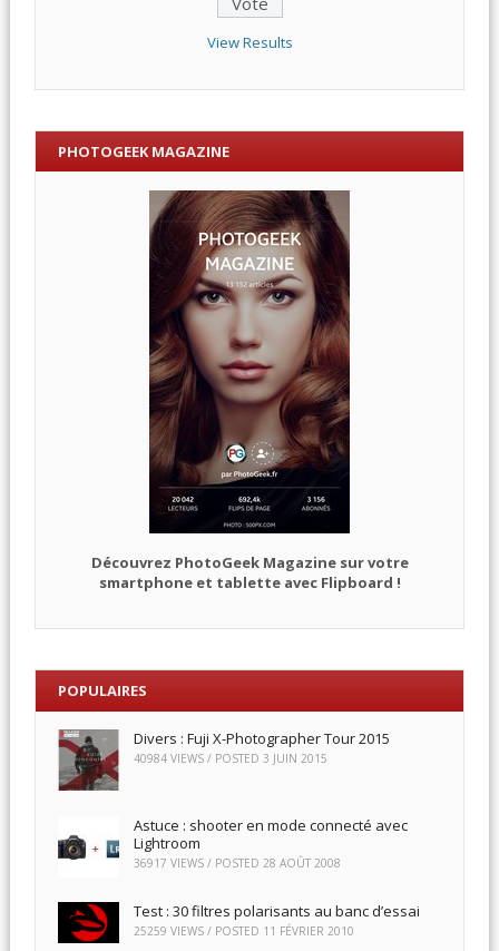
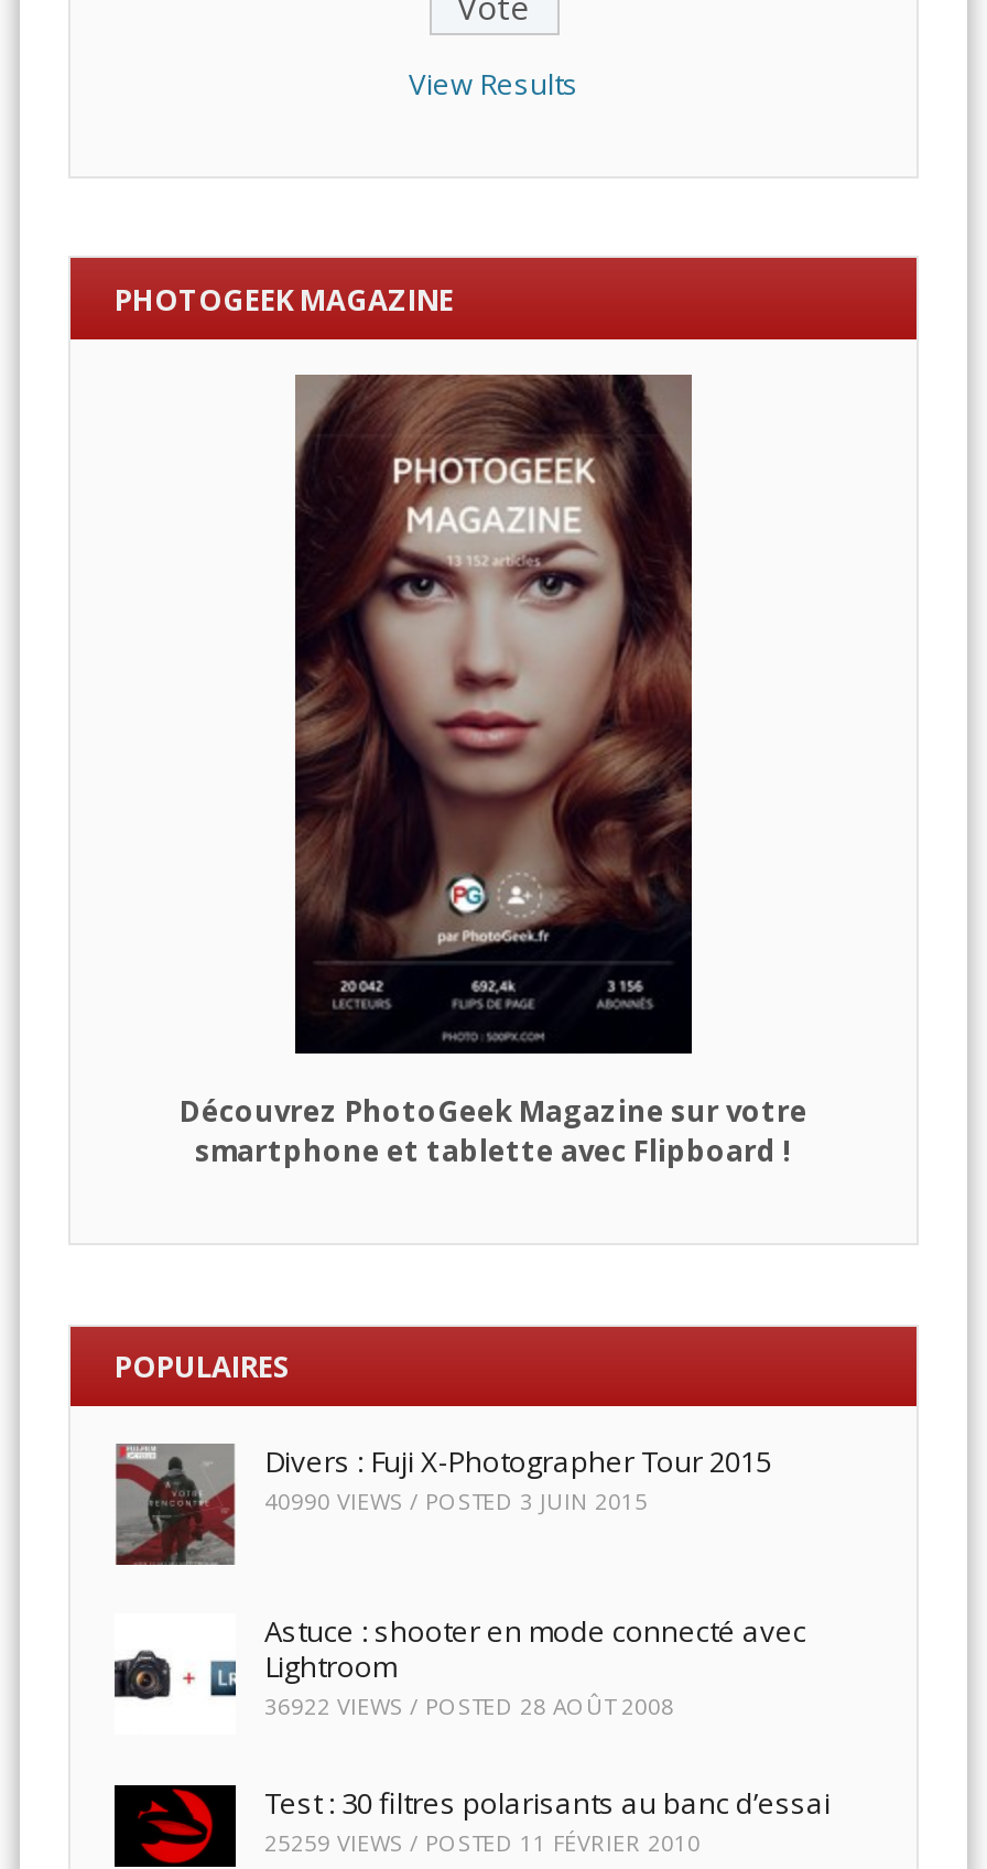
[134,750,327,766] 40984 VIEWS / POSTED 3 JUIN 2015 -> [264,1485,648,1516] 40990 VIEWS / POSTED 3 JUIN 2015
[134,855,341,870] 36917 VIEWS / POSTED 28 AOÛT 2008 -> [264,1692,674,1723] 36922 VIEWS / POSTED 28 AOÛT 2008

